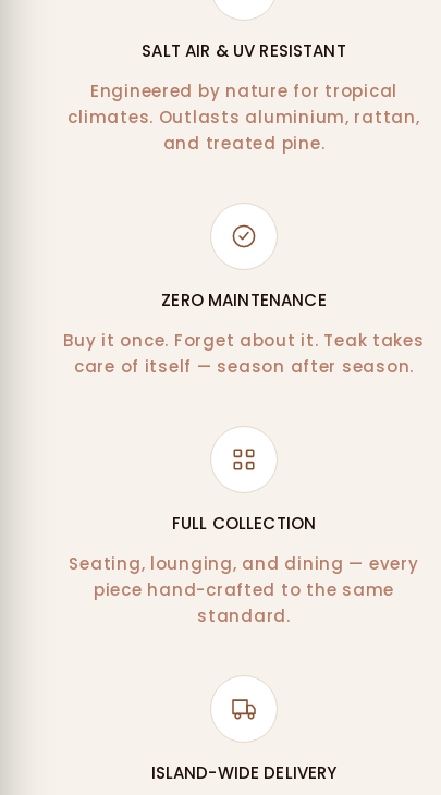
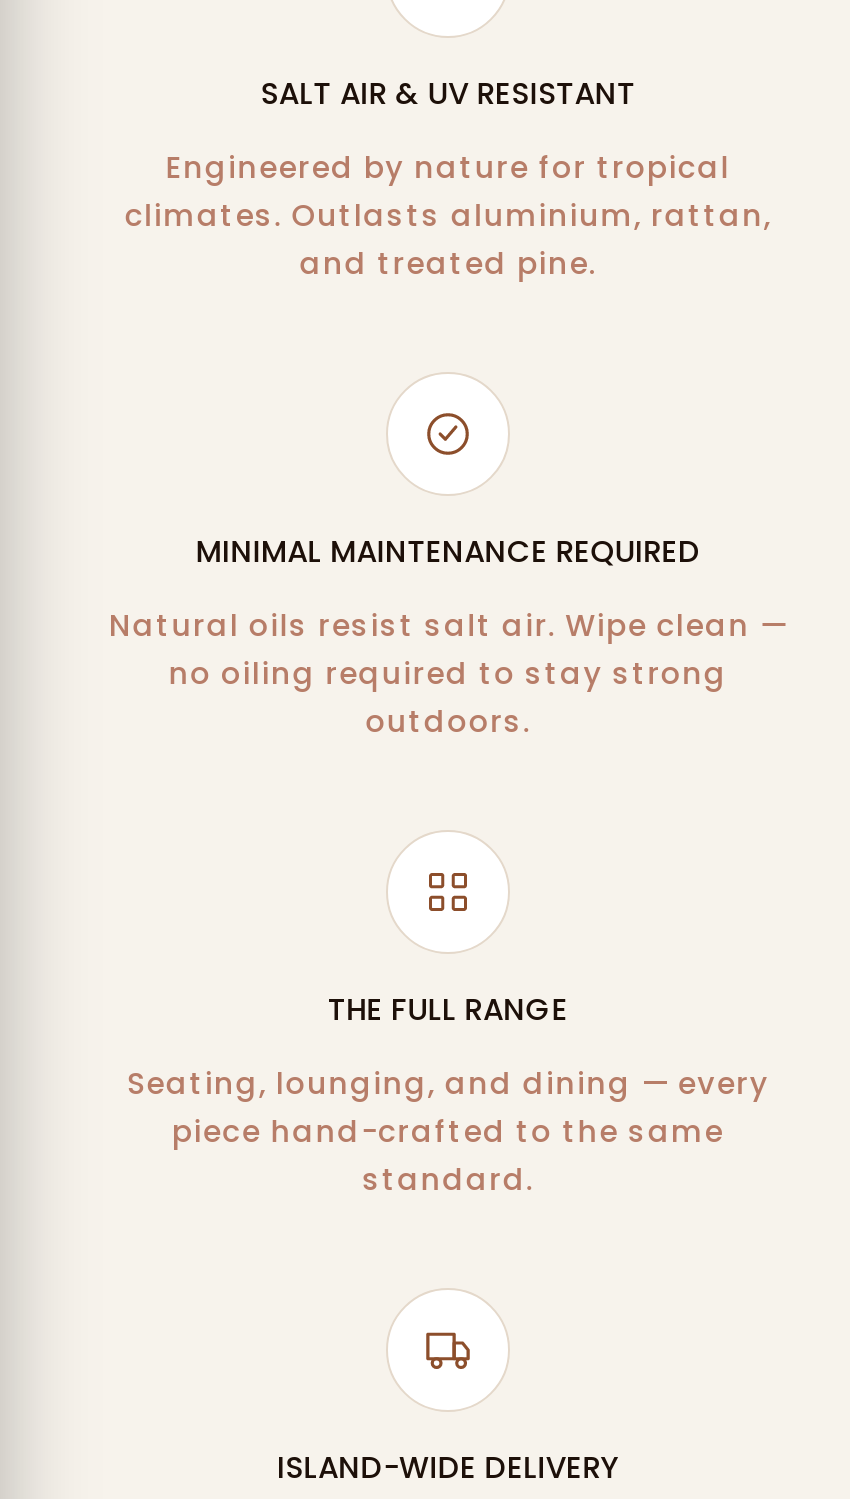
[161,289,326,311] ZERO MAINTENANCE -> [196,530,700,572] MINIMAL MAINTENANCE REQUIRED
[63,329,424,378] Buy it once. Forget about it. Teak takes | care of itself — season after season. -> [109,604,787,742] Natural oils resist salt air. Wipe clean — | no oiling required to stay strong | outdoors.
[172,512,316,535] FULL COLLECTION -> [328,988,568,1030] THE FULL RANGE

